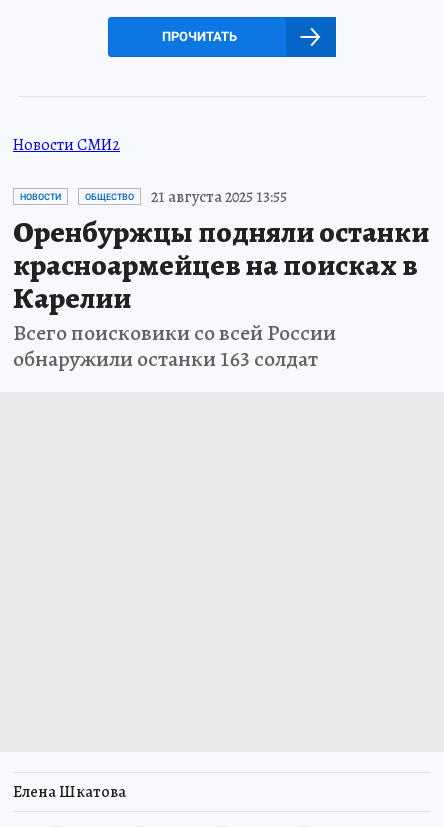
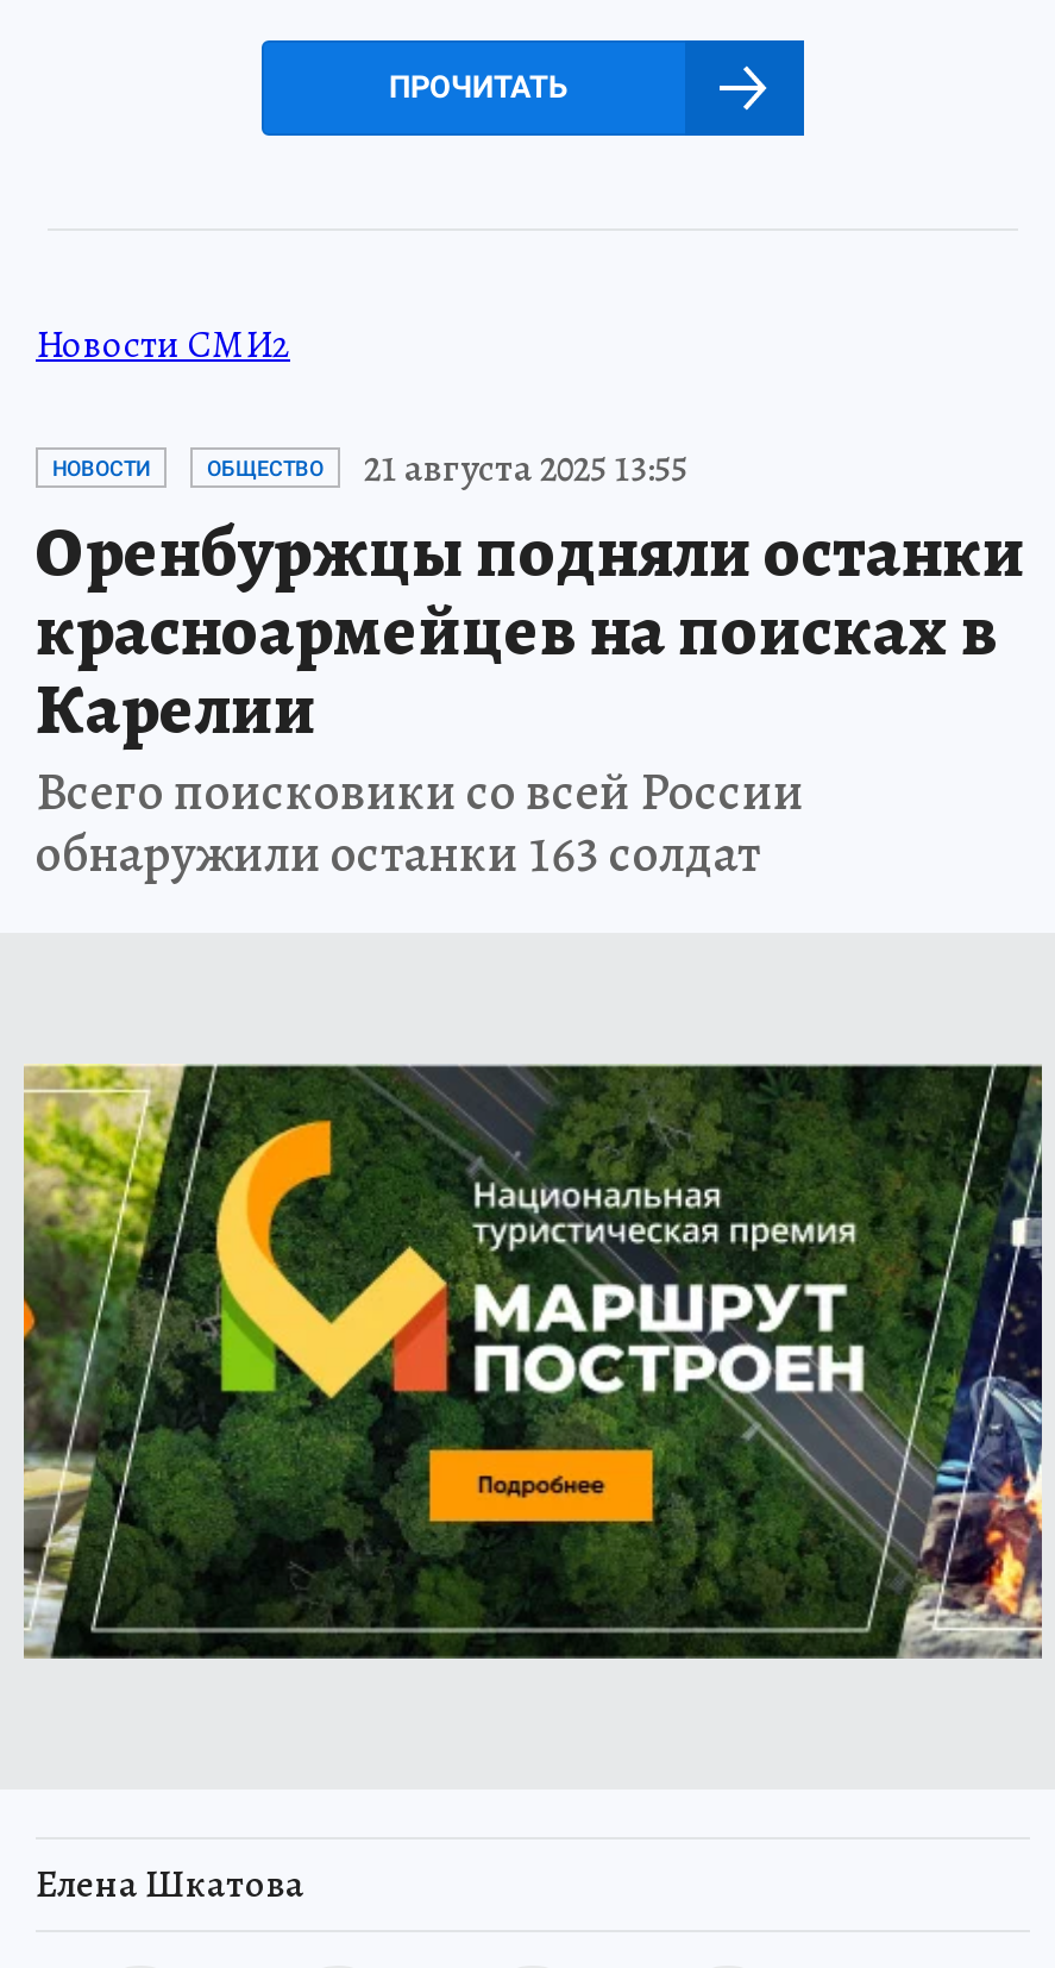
none -> [21,1061,1044,1661] [image]

